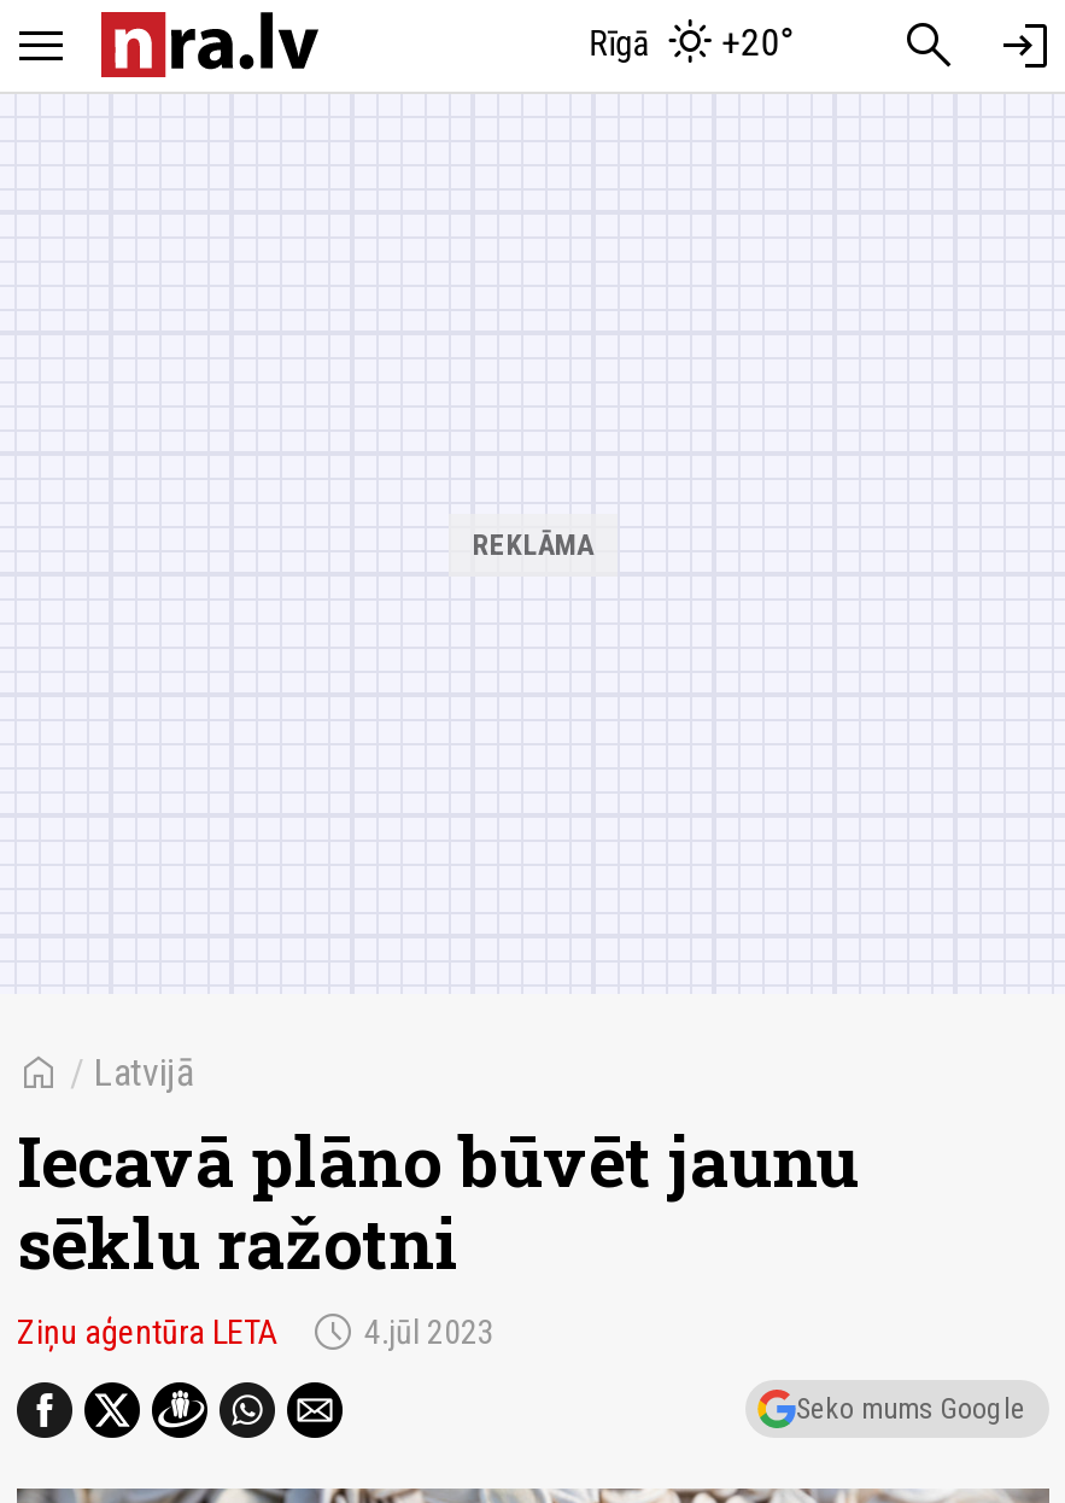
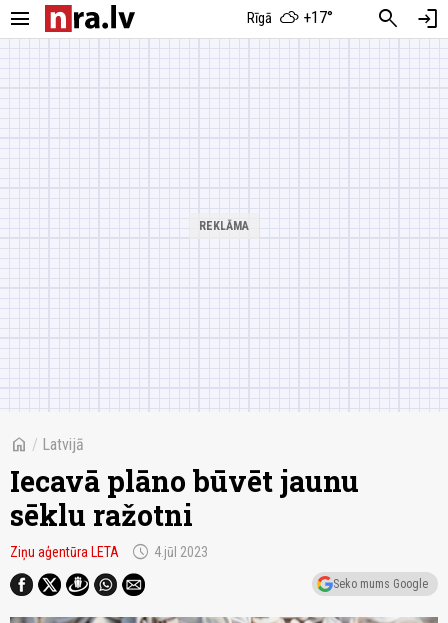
[589,19,794,65] Rīgā +20° -> [247,8,333,27] Rīgā +17°

